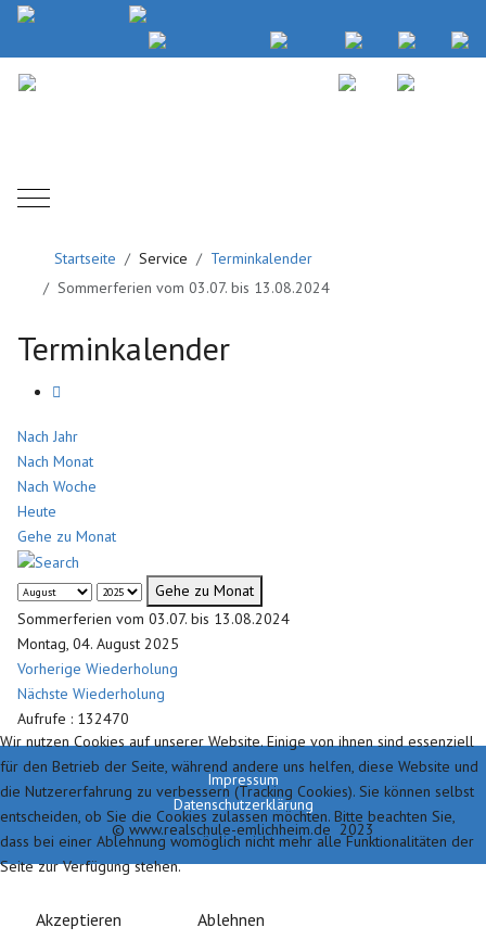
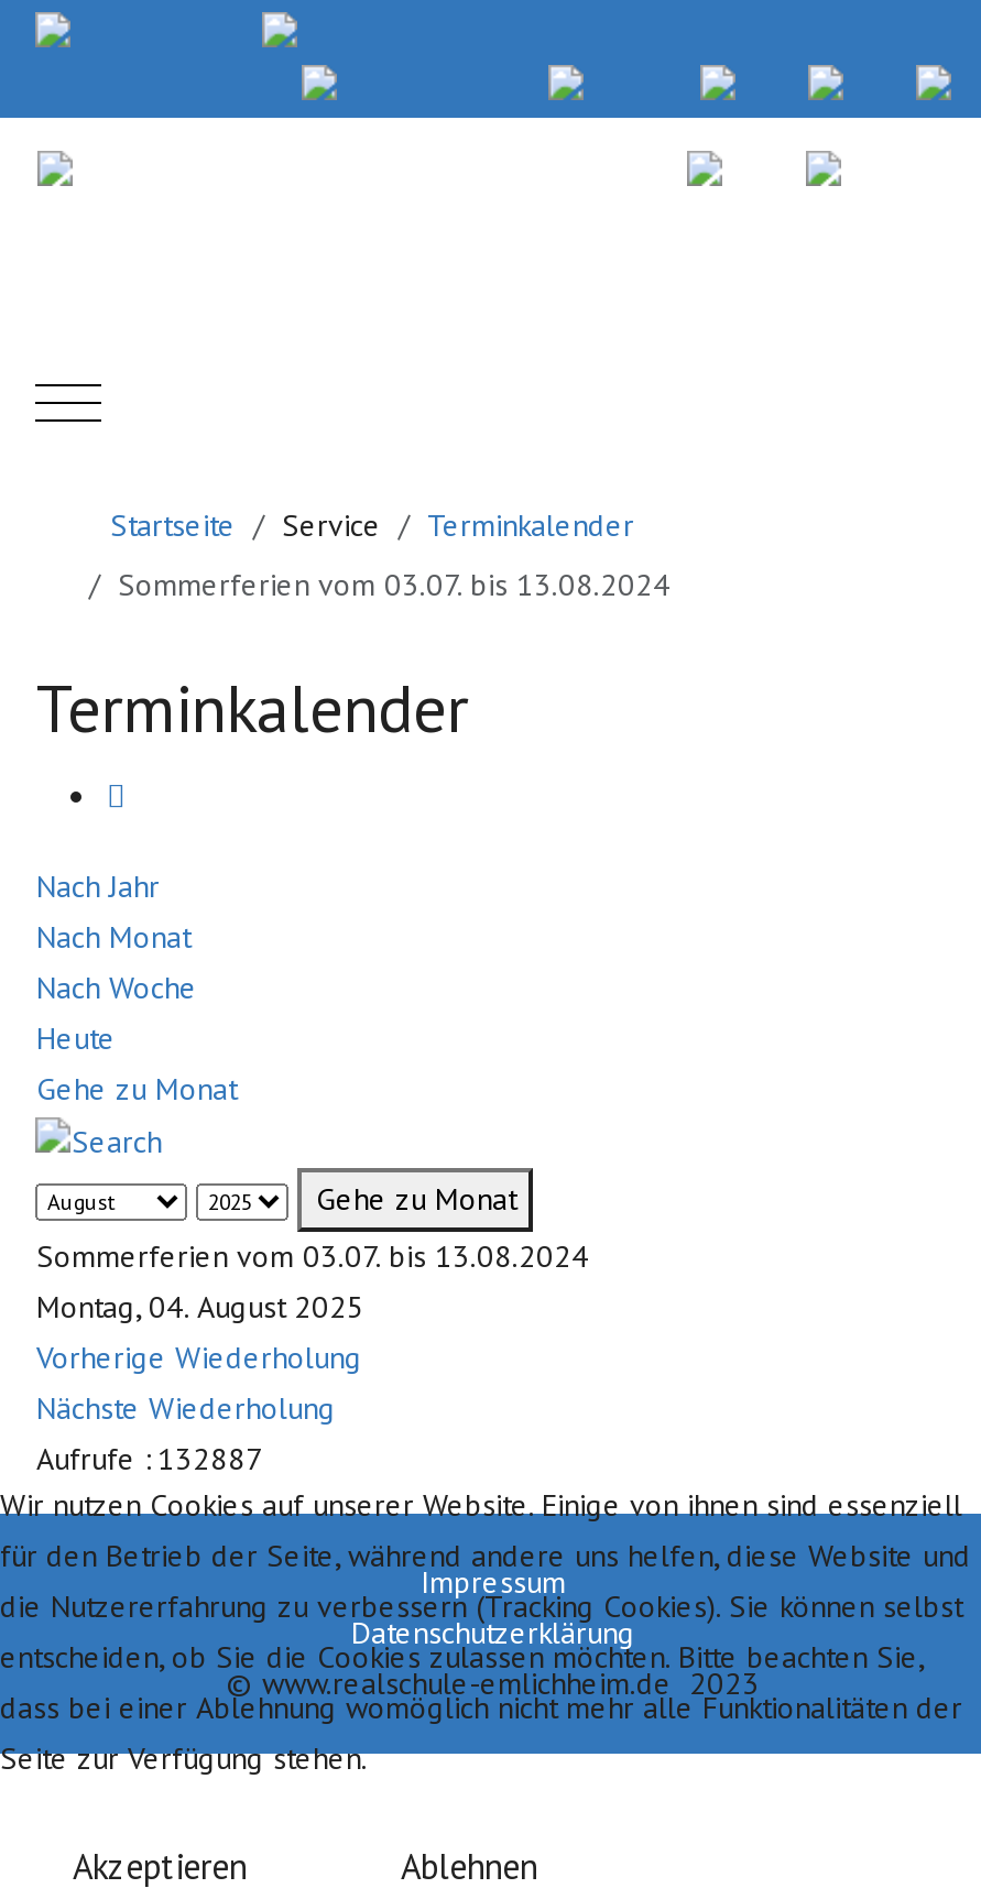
[18,708,130,728] Aufrufe: 132470 -> [36,1438,263,1478] Aufrufe: 132887

